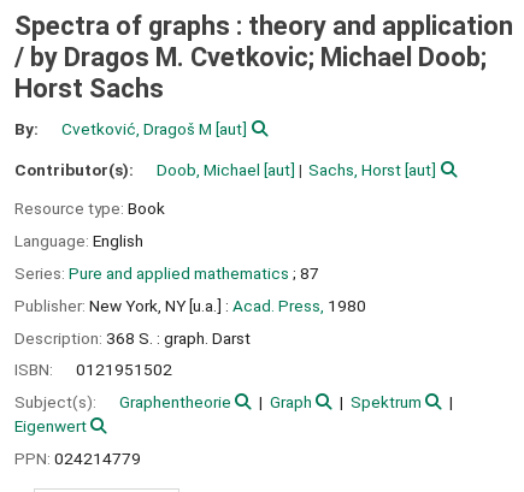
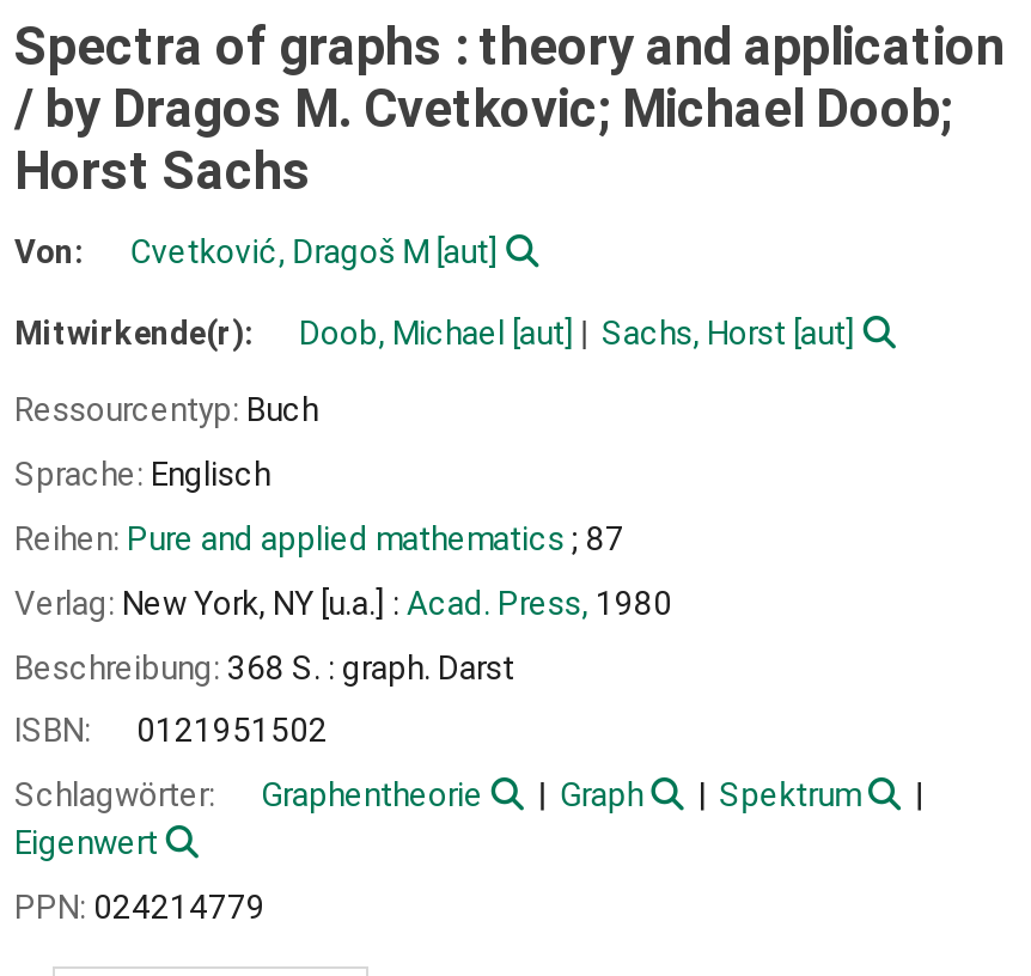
[14,119,39,138] By: -> [14,231,84,269] Von:
[14,159,137,179] Contributor(s): -> [14,312,261,350] Mitwirkende(r):
[14,199,165,218] Resource type: Book -> [14,391,318,429] Ressourcentyp: Buch
[14,231,143,250] Language: English -> [14,455,270,493] Sprache: Englisch
[14,263,319,283] Series: Pure and applied mathematics; 87 -> [14,519,624,557] Reihen: Pure and applied mathematics; 87
[14,296,366,315] Publisher: New York, NY [u.a.] : Acad. Press, 1980 -> [14,583,672,621] Verlag: New York, NY [u.a.] : Acad. Press, 1980
[14,328,251,347] Description: 368 S. : graph. Darst -> [14,647,514,685] Beschreibung: 368 S. : graph. Darst
[14,392,100,412] Subject(s): -> [14,775,222,814] Schlagwörter:

